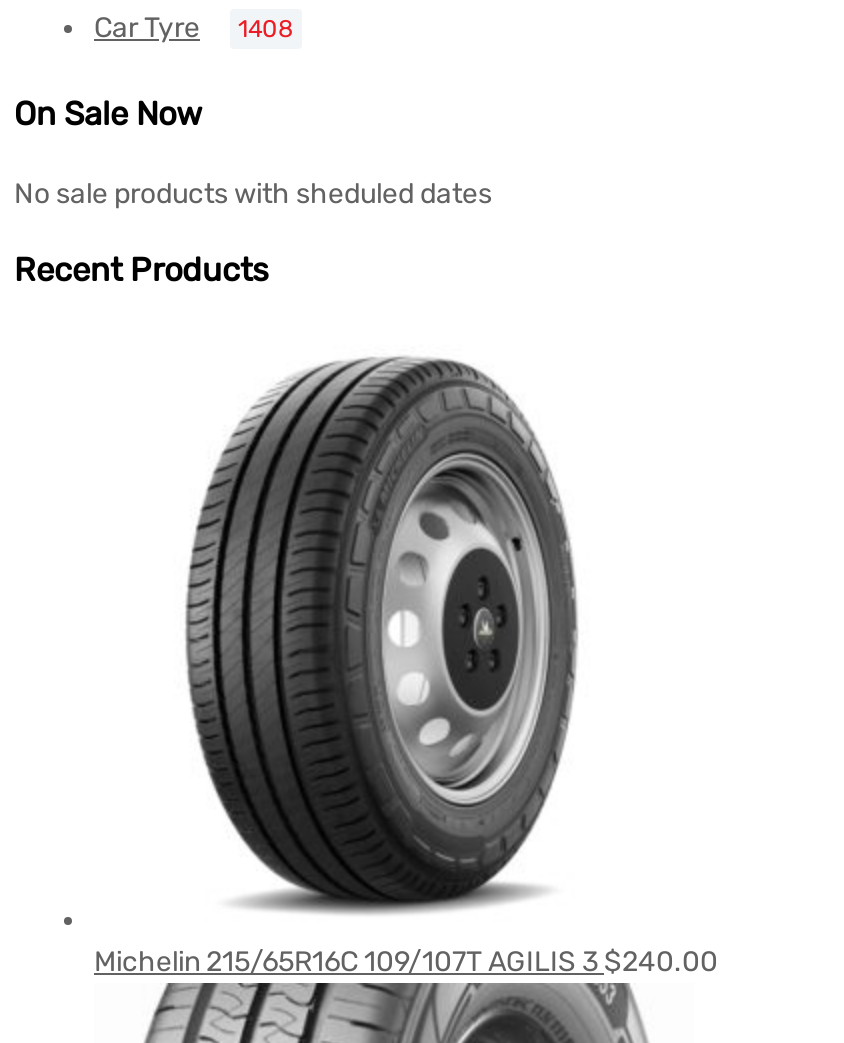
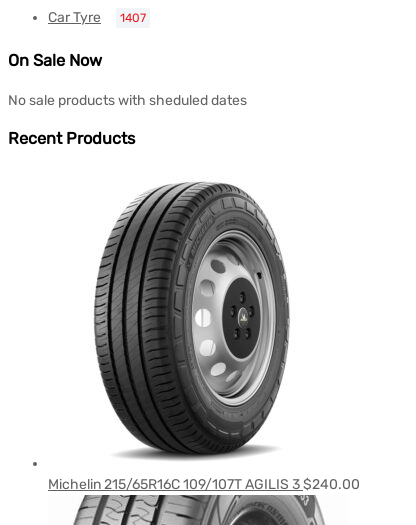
[94,11,294,45] Car Tyre 1408 -> [48,9,146,26] Car Tyre 1407

